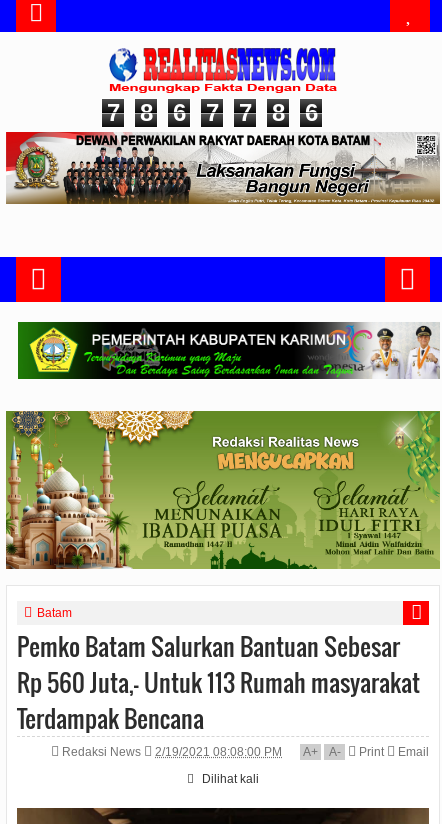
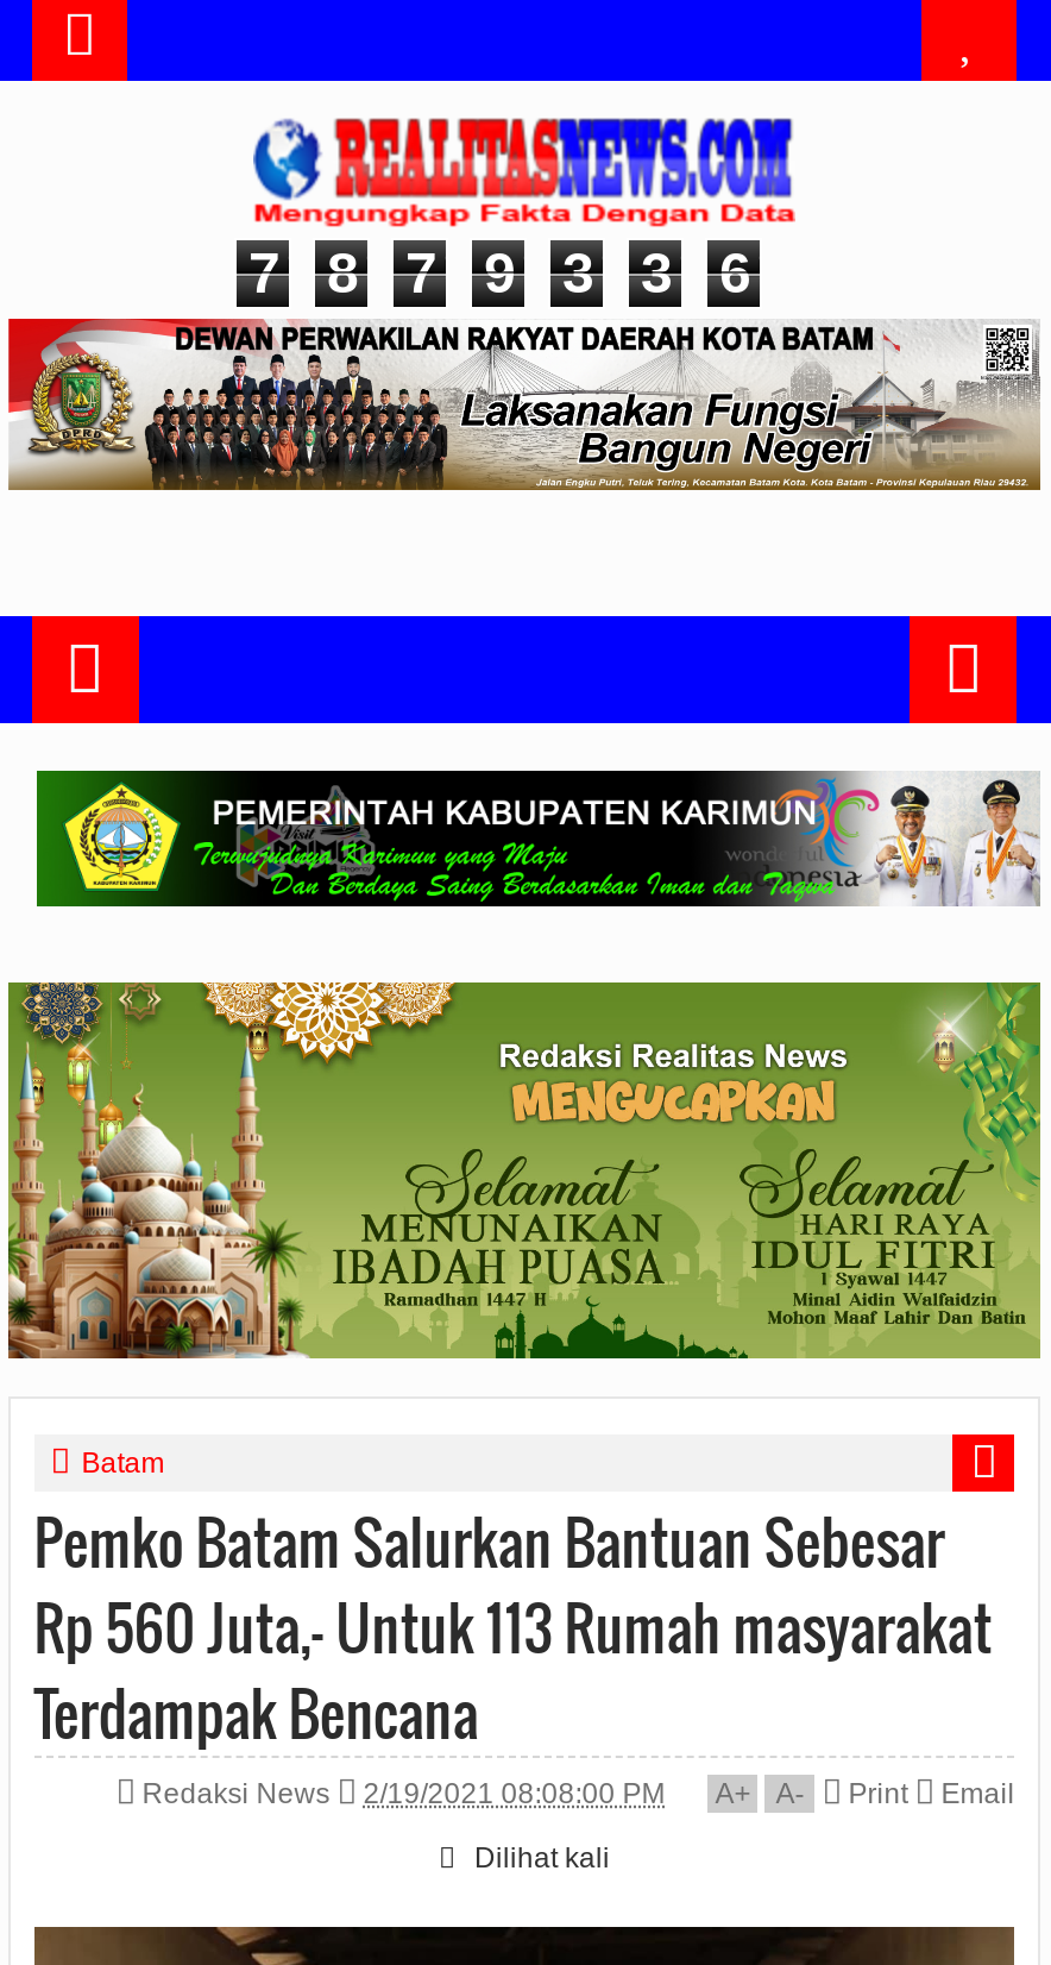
[173,99,186,126] 6 -> none
[239,99,285,126] 7 | 8 -> [484,240,672,305] 9 | 3 | 3

